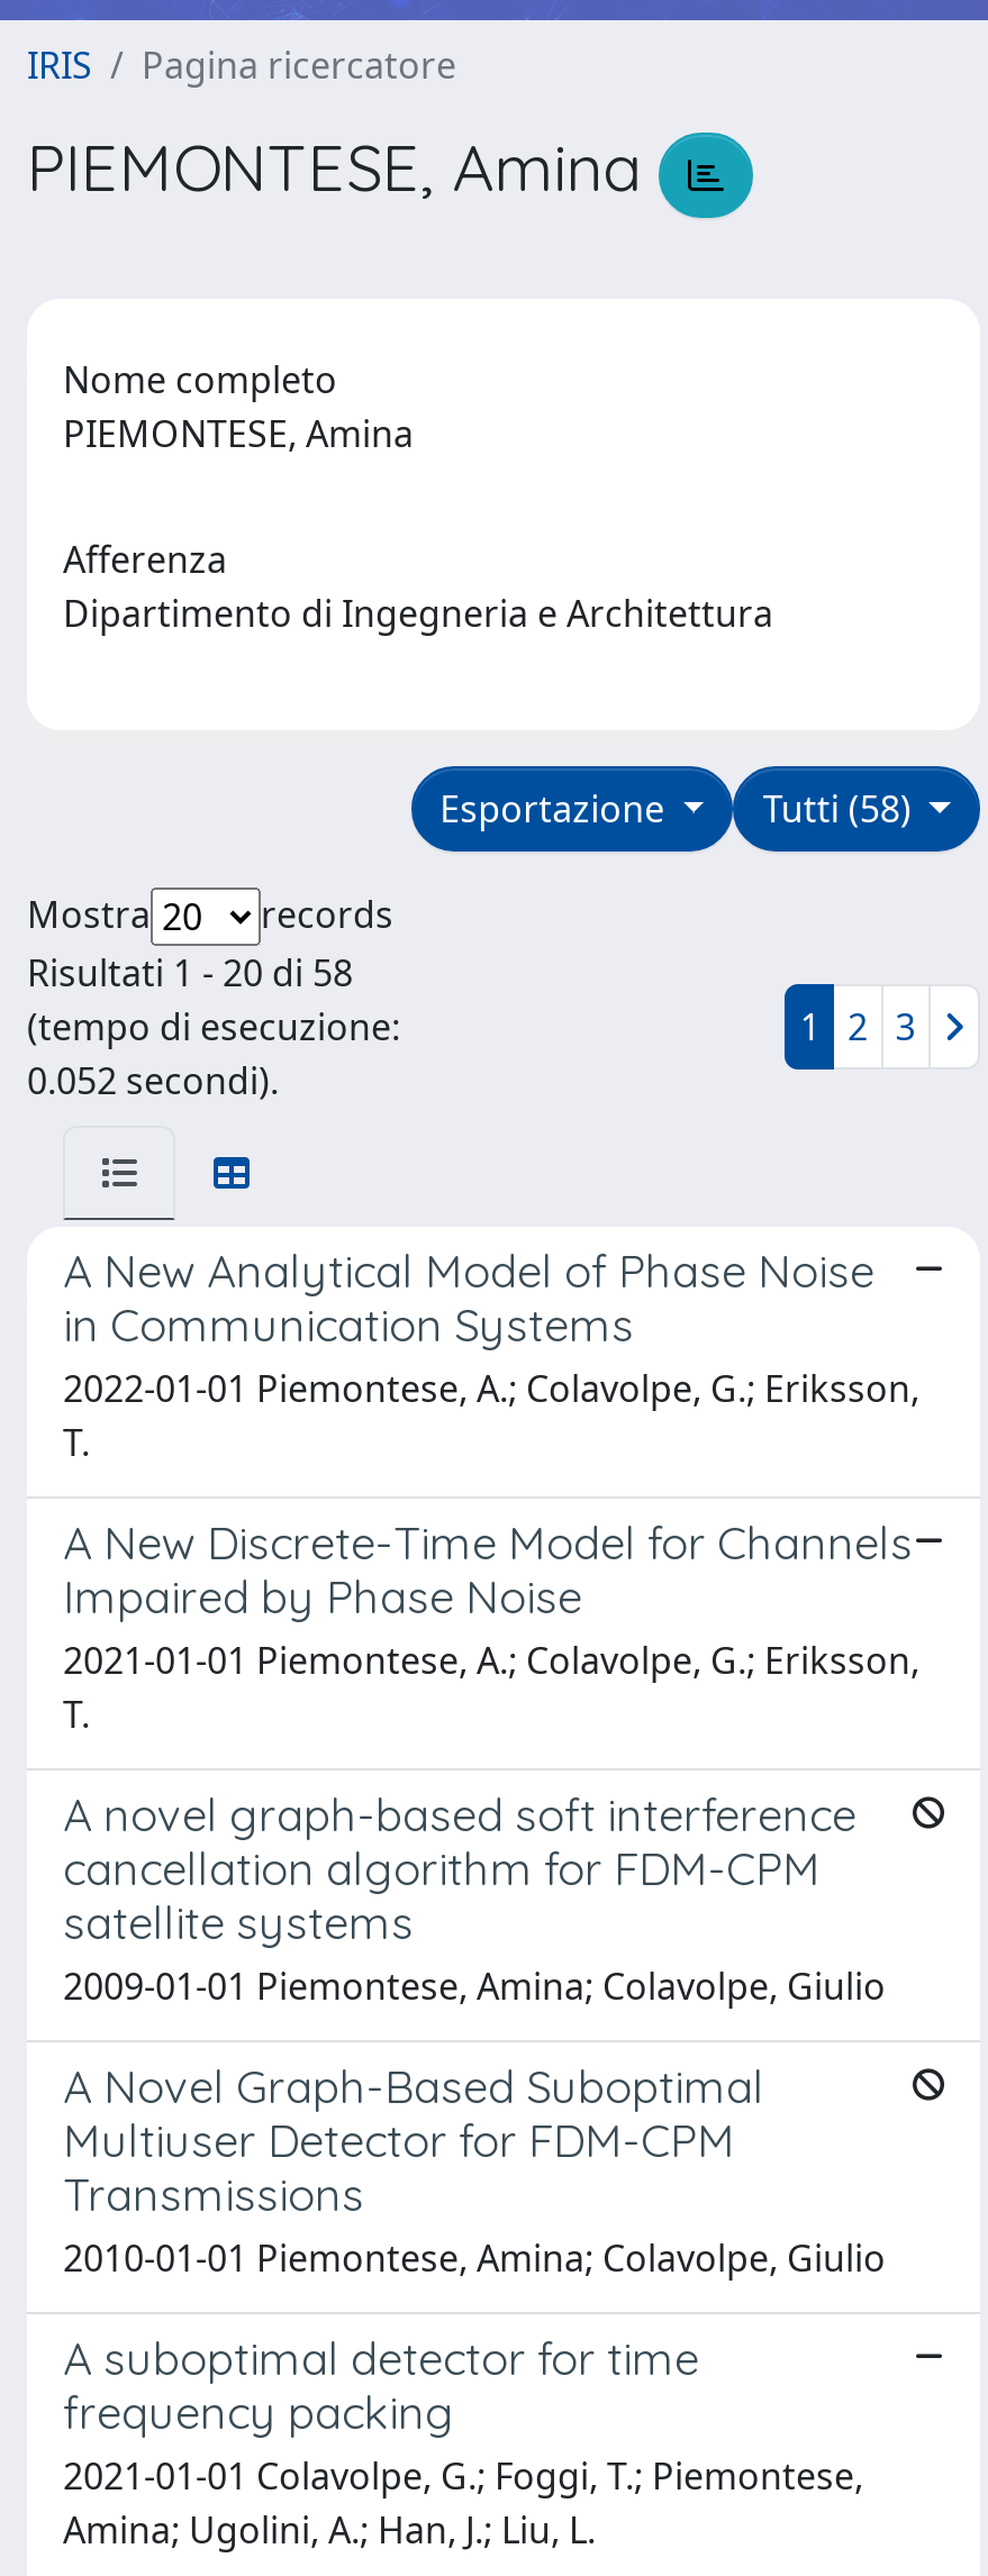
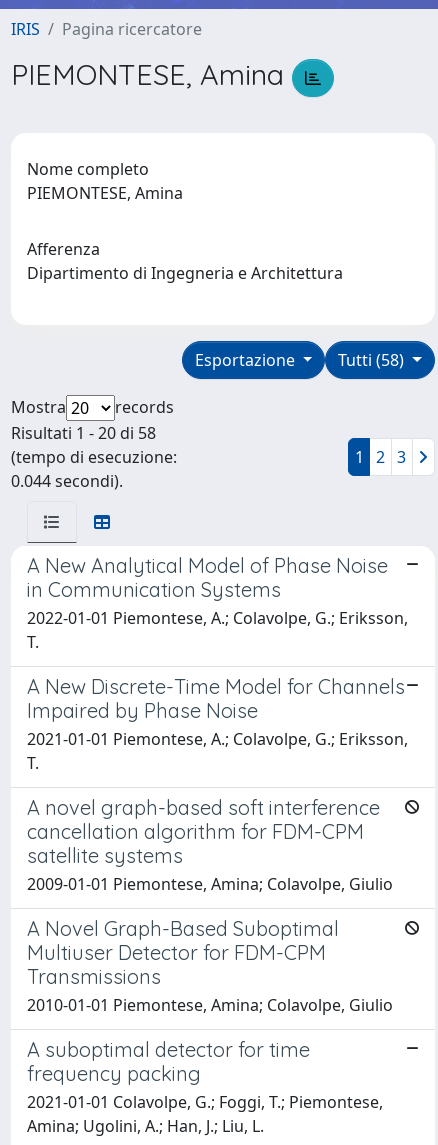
[27,1056,279,1105] 0.052 secondi). -> [11,470,123,492] 0.044 secondi).

